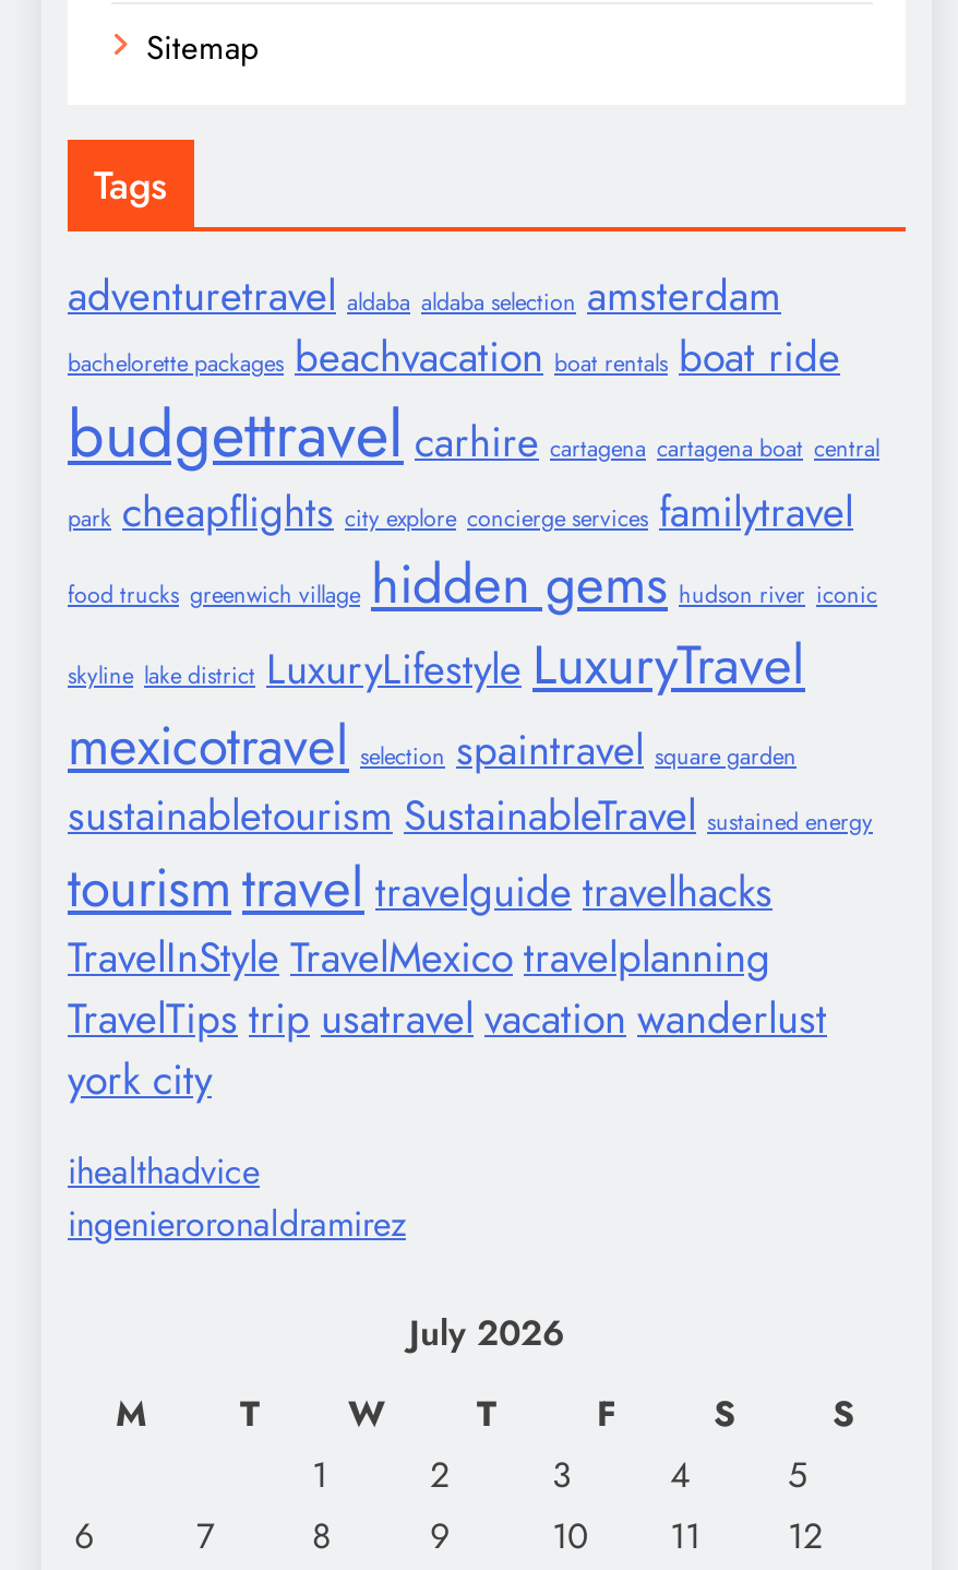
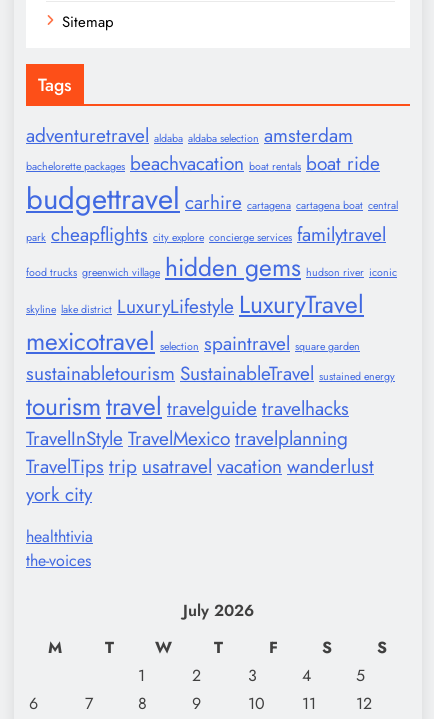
[68,1146,406,1249] ihealthadvice | ingenieroronaldramirez -> [26,525,93,572] healthtivia | the-voices

